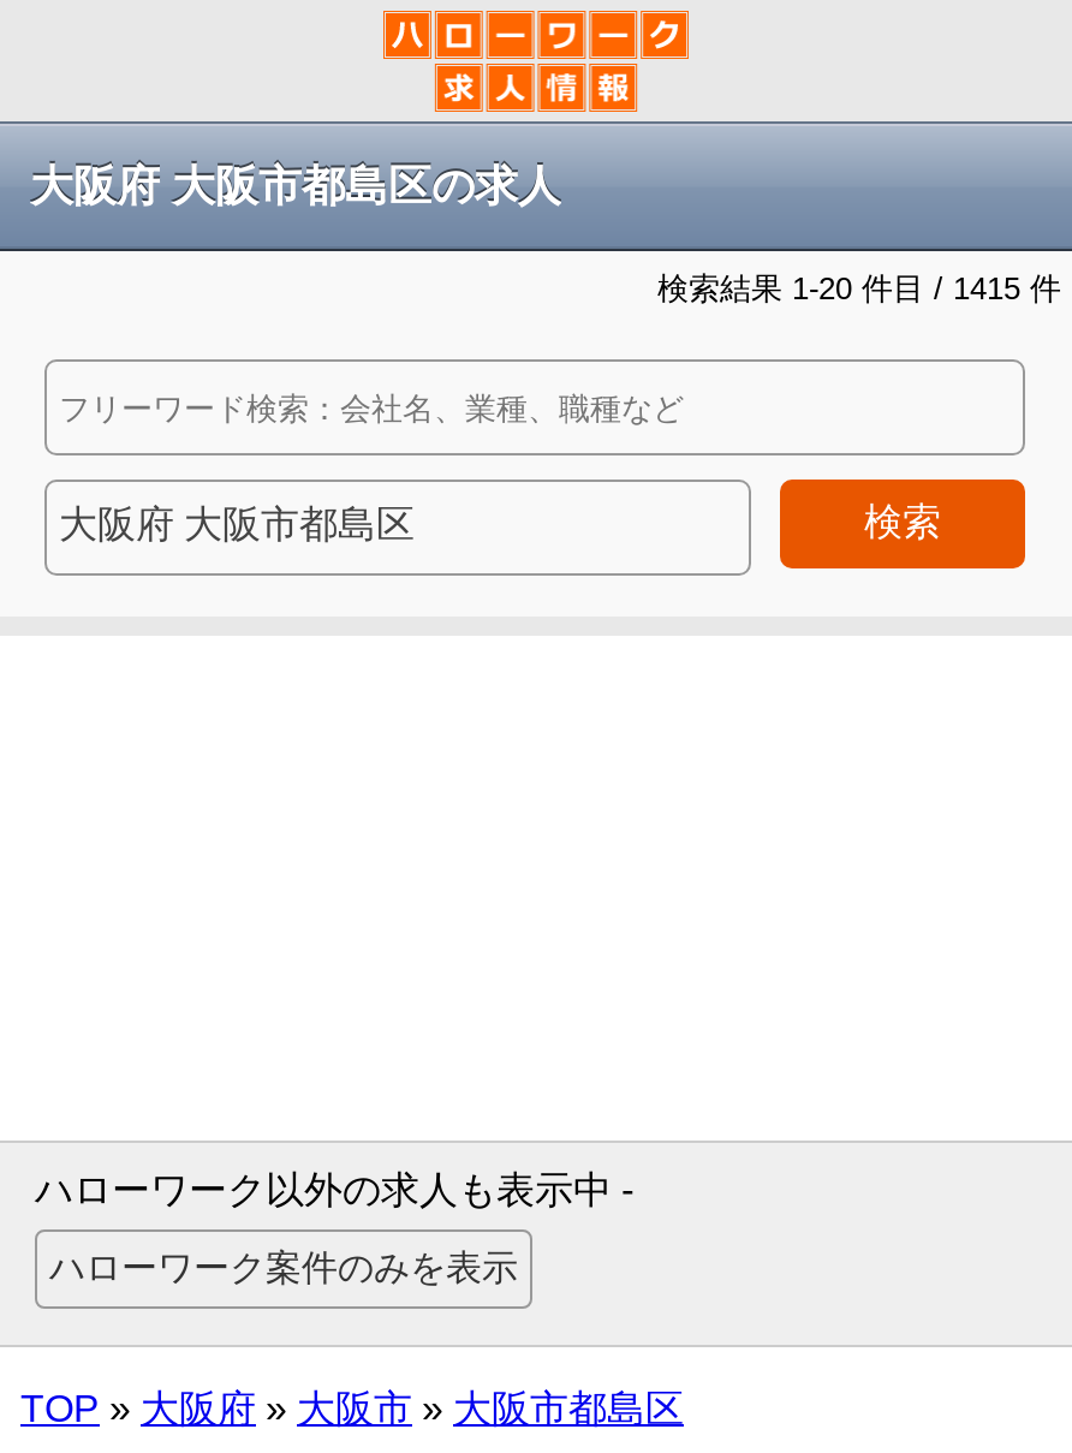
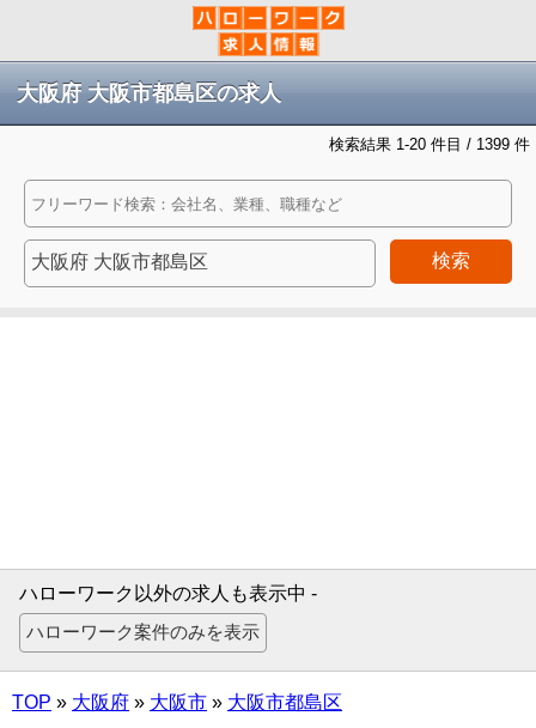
[657,270,1061,306] 検索結果 1-20 件目 / 1415 件 -> [329,135,530,153] 検索結果 1-20 件目 / 1399 件

